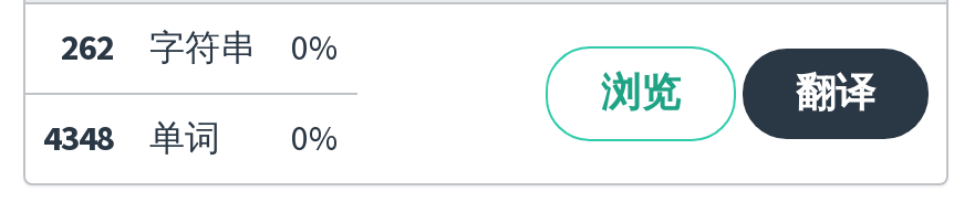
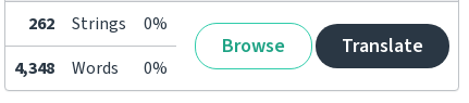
[149,24,256,73] 字符串 -> [72,12,126,36] Strings
[43,66,875,163] 浏览 | 翻译 | 4348 | 单词 -> [14,33,423,80] Browse | Translate | 4,348 | Words

